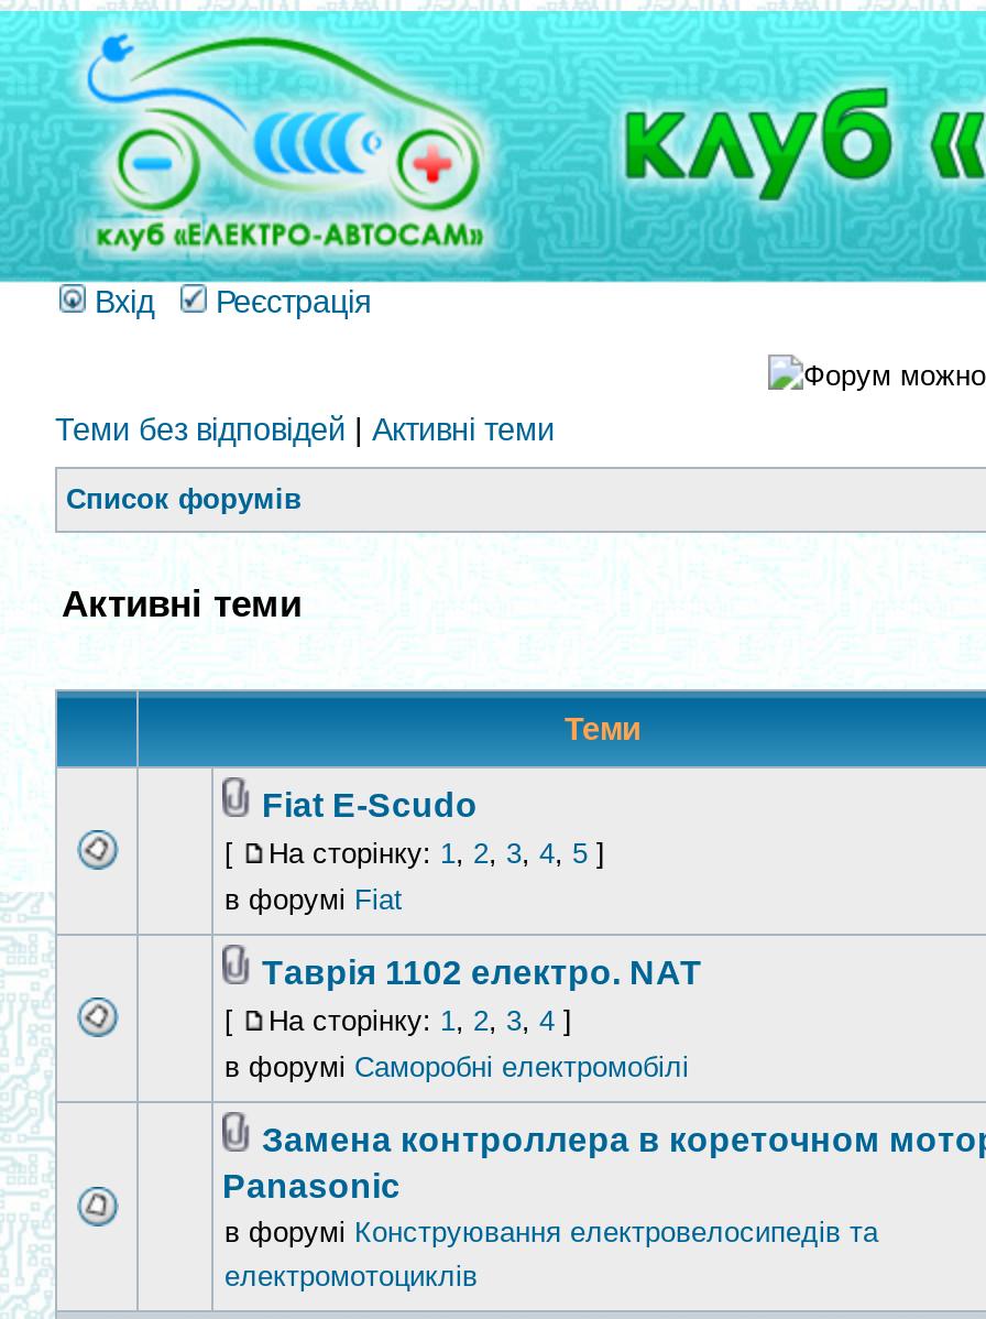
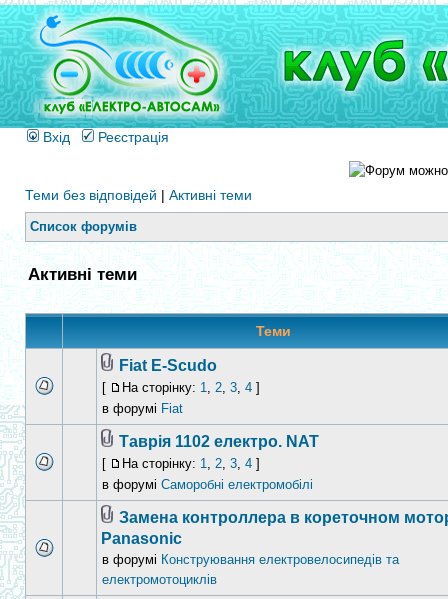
[269,837,605,870] На сторінку: 1, 2, 3, 4, 5] -> [122,380,260,395] На сторінку: 1, 2, 3, 4]

